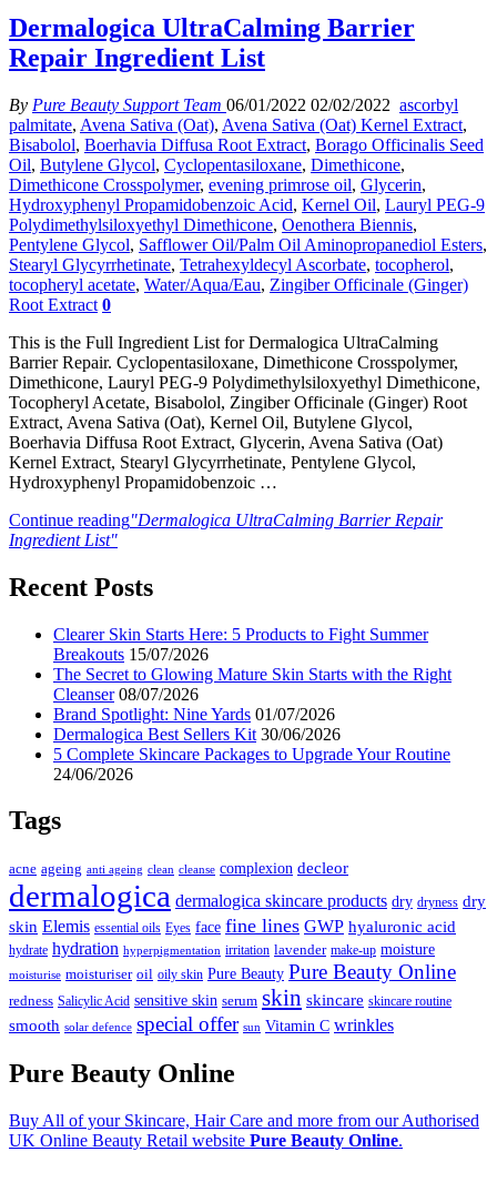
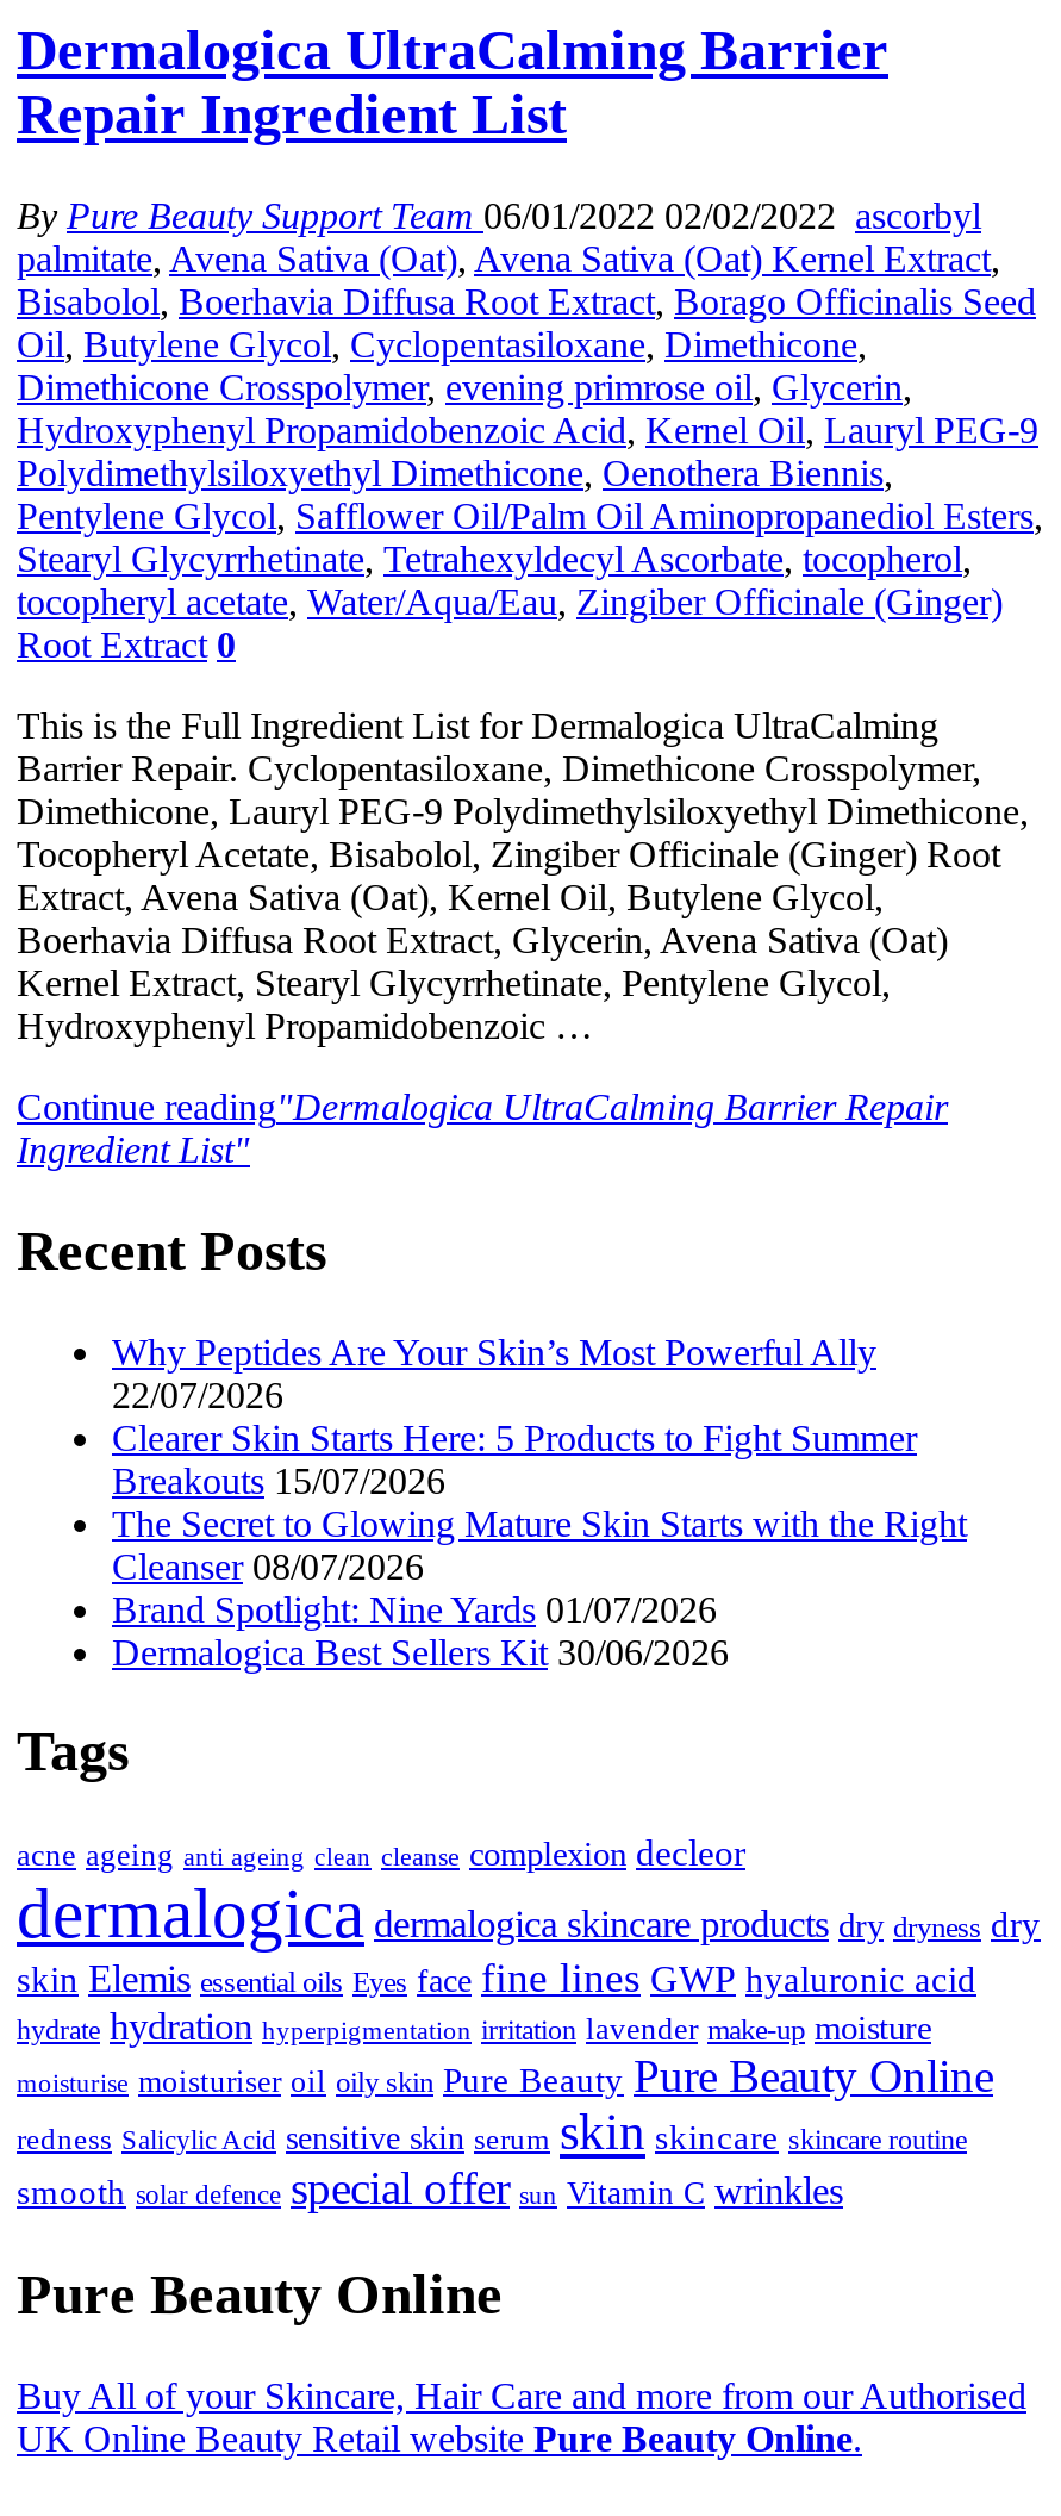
none -> [112,1331,876,1414] Why Peptides Are Your Skin’s Most Powerful Ally | 22/07/2026
moved [53,624,452,743] -> [112,1416,967,1671]: Clearer Skin Starts Here: 5 Products to Fight Summer | Breakouts 15/07/2026 | The Secret to Glowing Mature Skin Starts with the Right | Cleanser 08/07/2026 | Brand Spotlight: Nine Yards 01/07/2026 | Dermalogica Best Sellers Kit 30/06/2026
[53,744,450,783] 5 Complete Skincare Packages to Upgrade Your Routine | 24/06/2026 -> none

